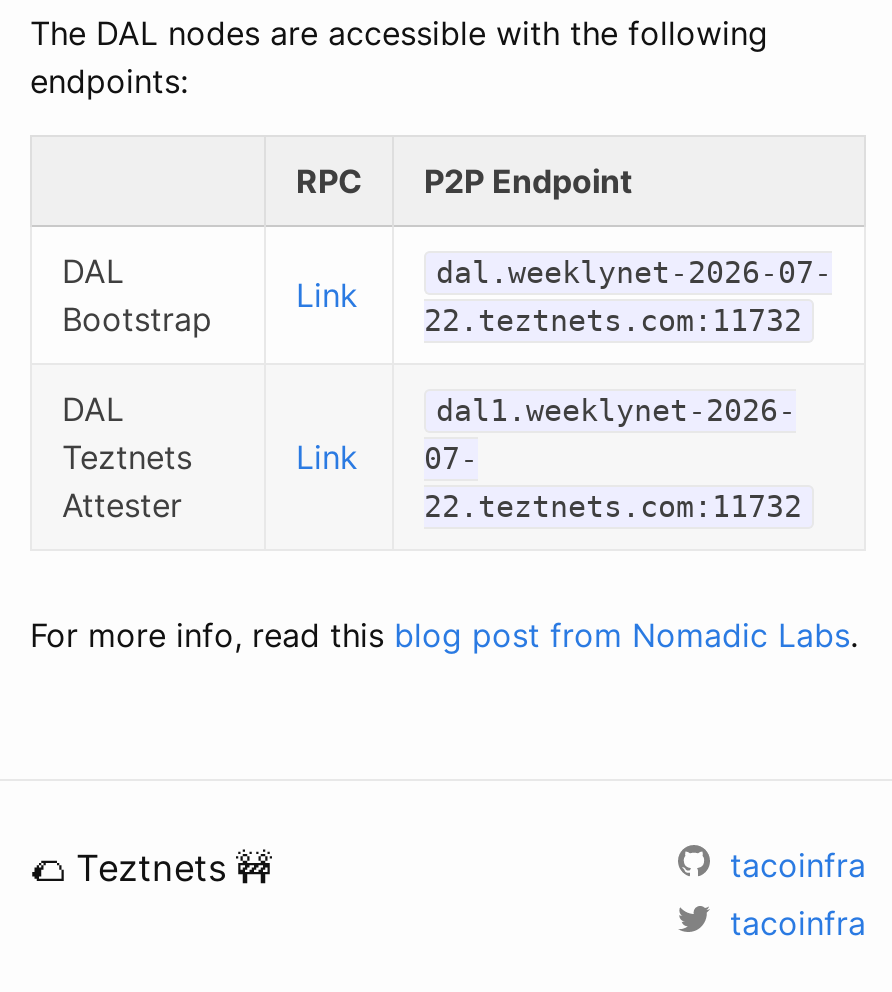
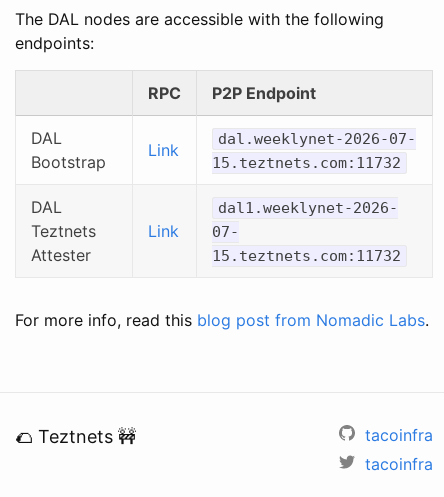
[424,303,802,339] 22.teztnets.com:11732 -> [212,154,401,172] 15.teztnets.com:11732
[424,489,802,525] 22.teztnets.com:11732 -> [212,247,401,265] 15.teztnets.com:11732

